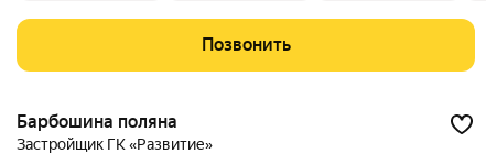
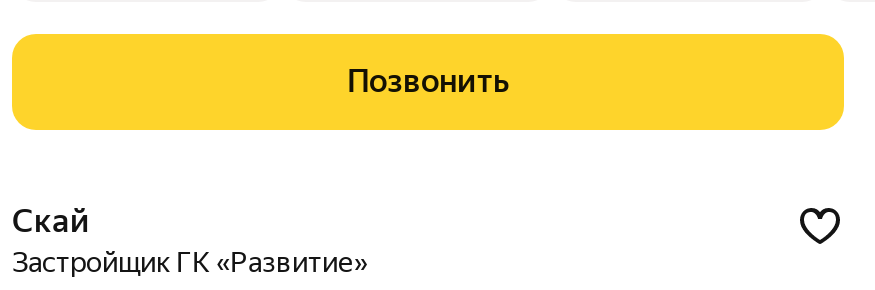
[28,111,177,132] Барбошина поляна -> [34,202,90,240] Скай

